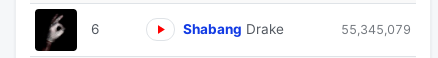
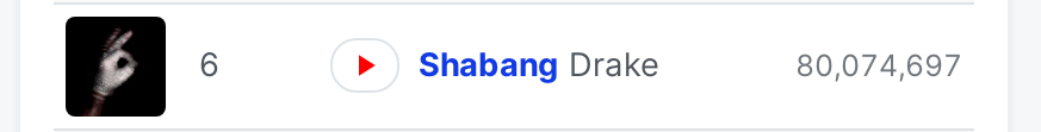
[341,22,411,37] 55,345,079 -> [795,48,962,83] 80,074,697

